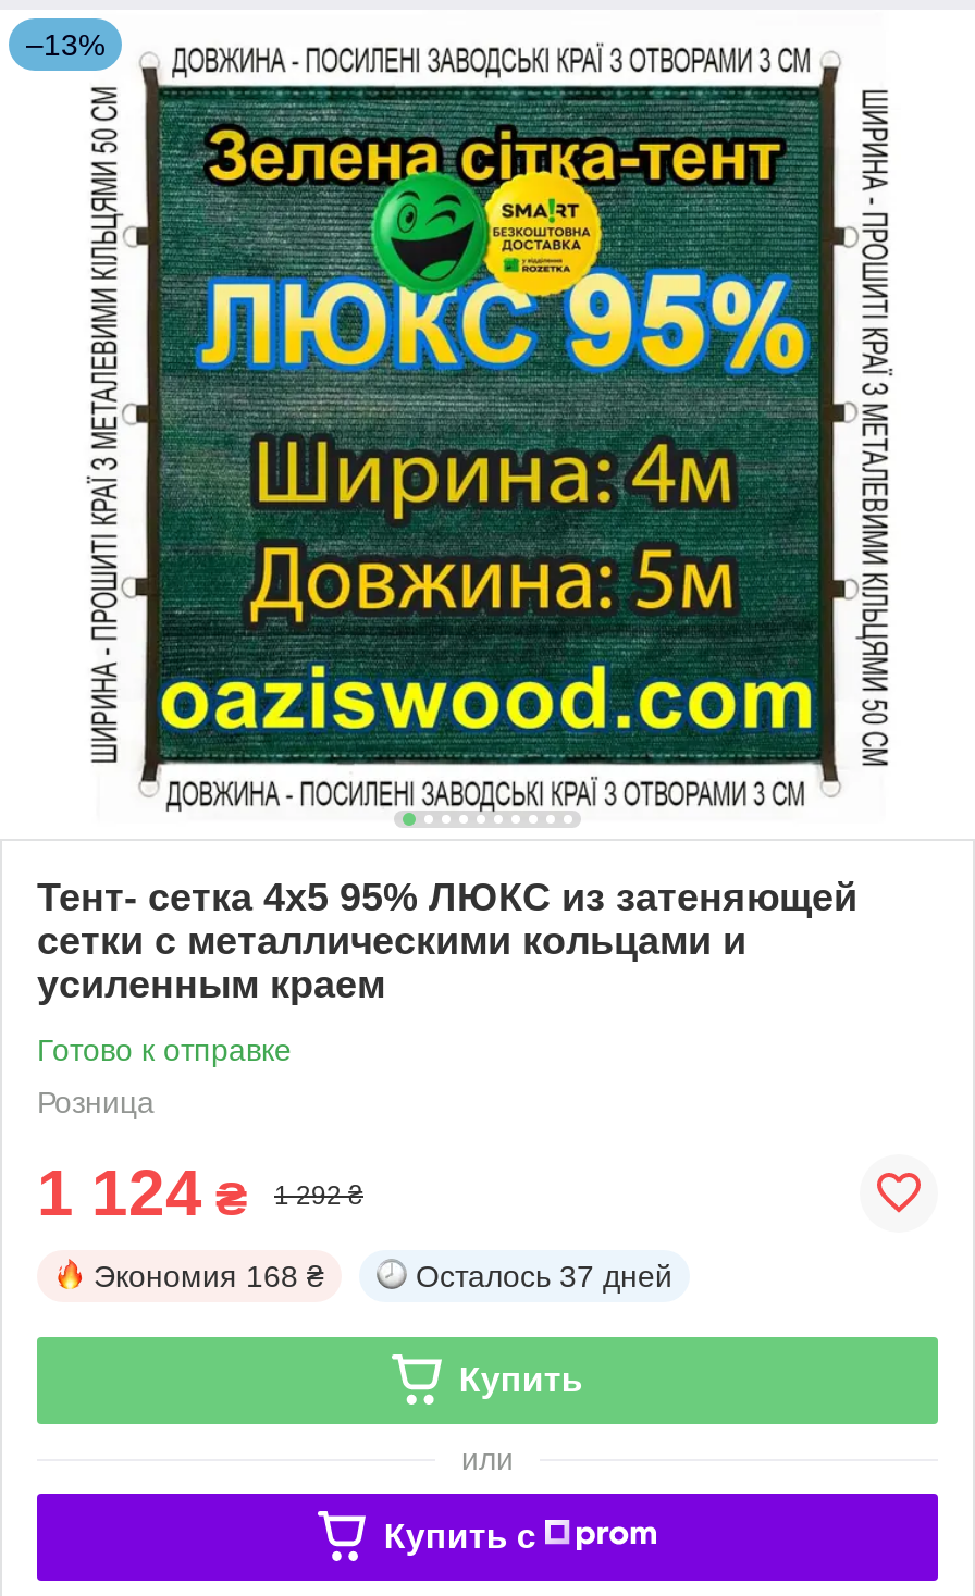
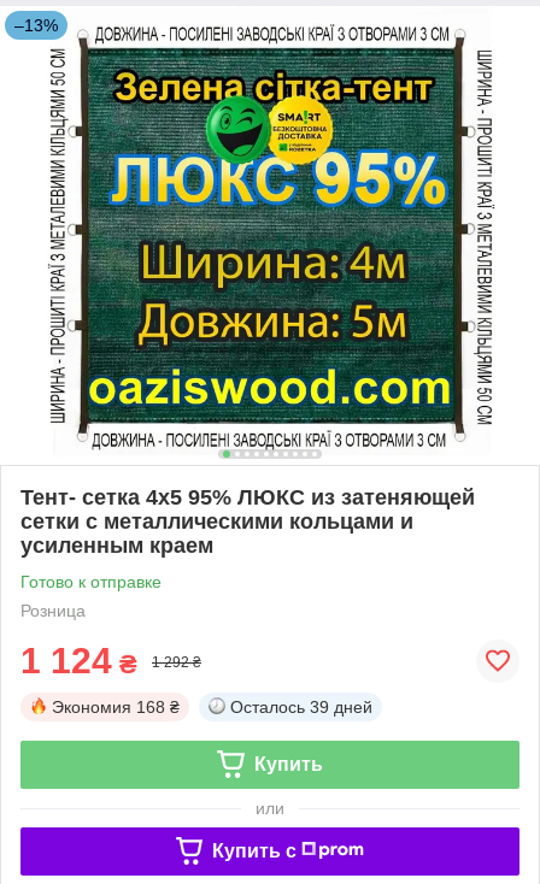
[416,1258,672,1293] Осталось 37 дней -> [230,697,372,716] Осталось 39 дней

